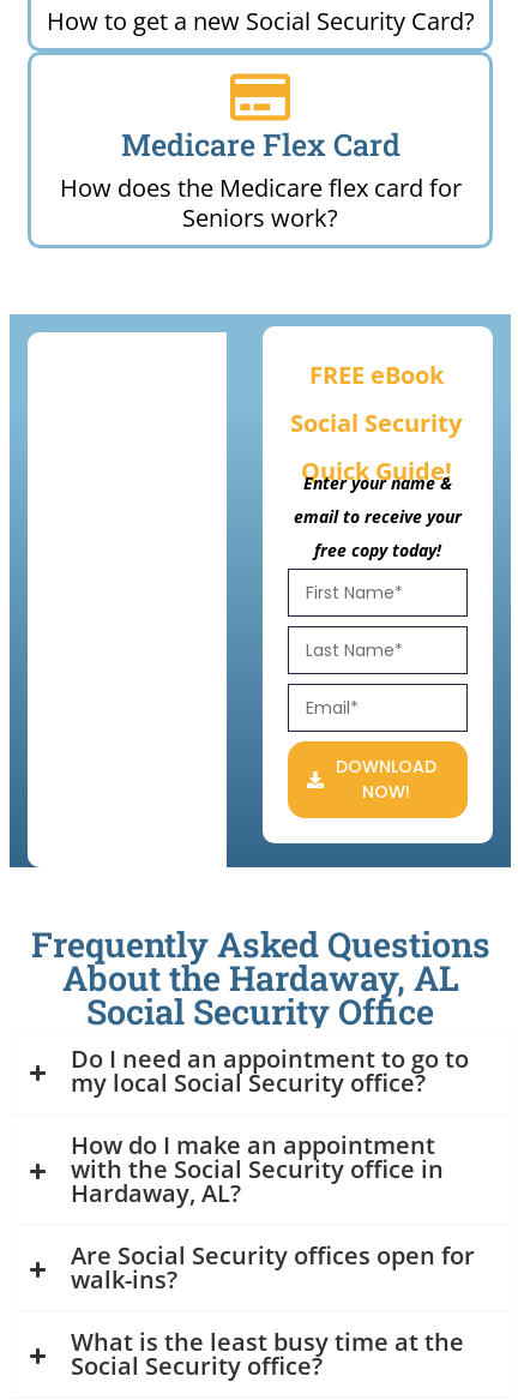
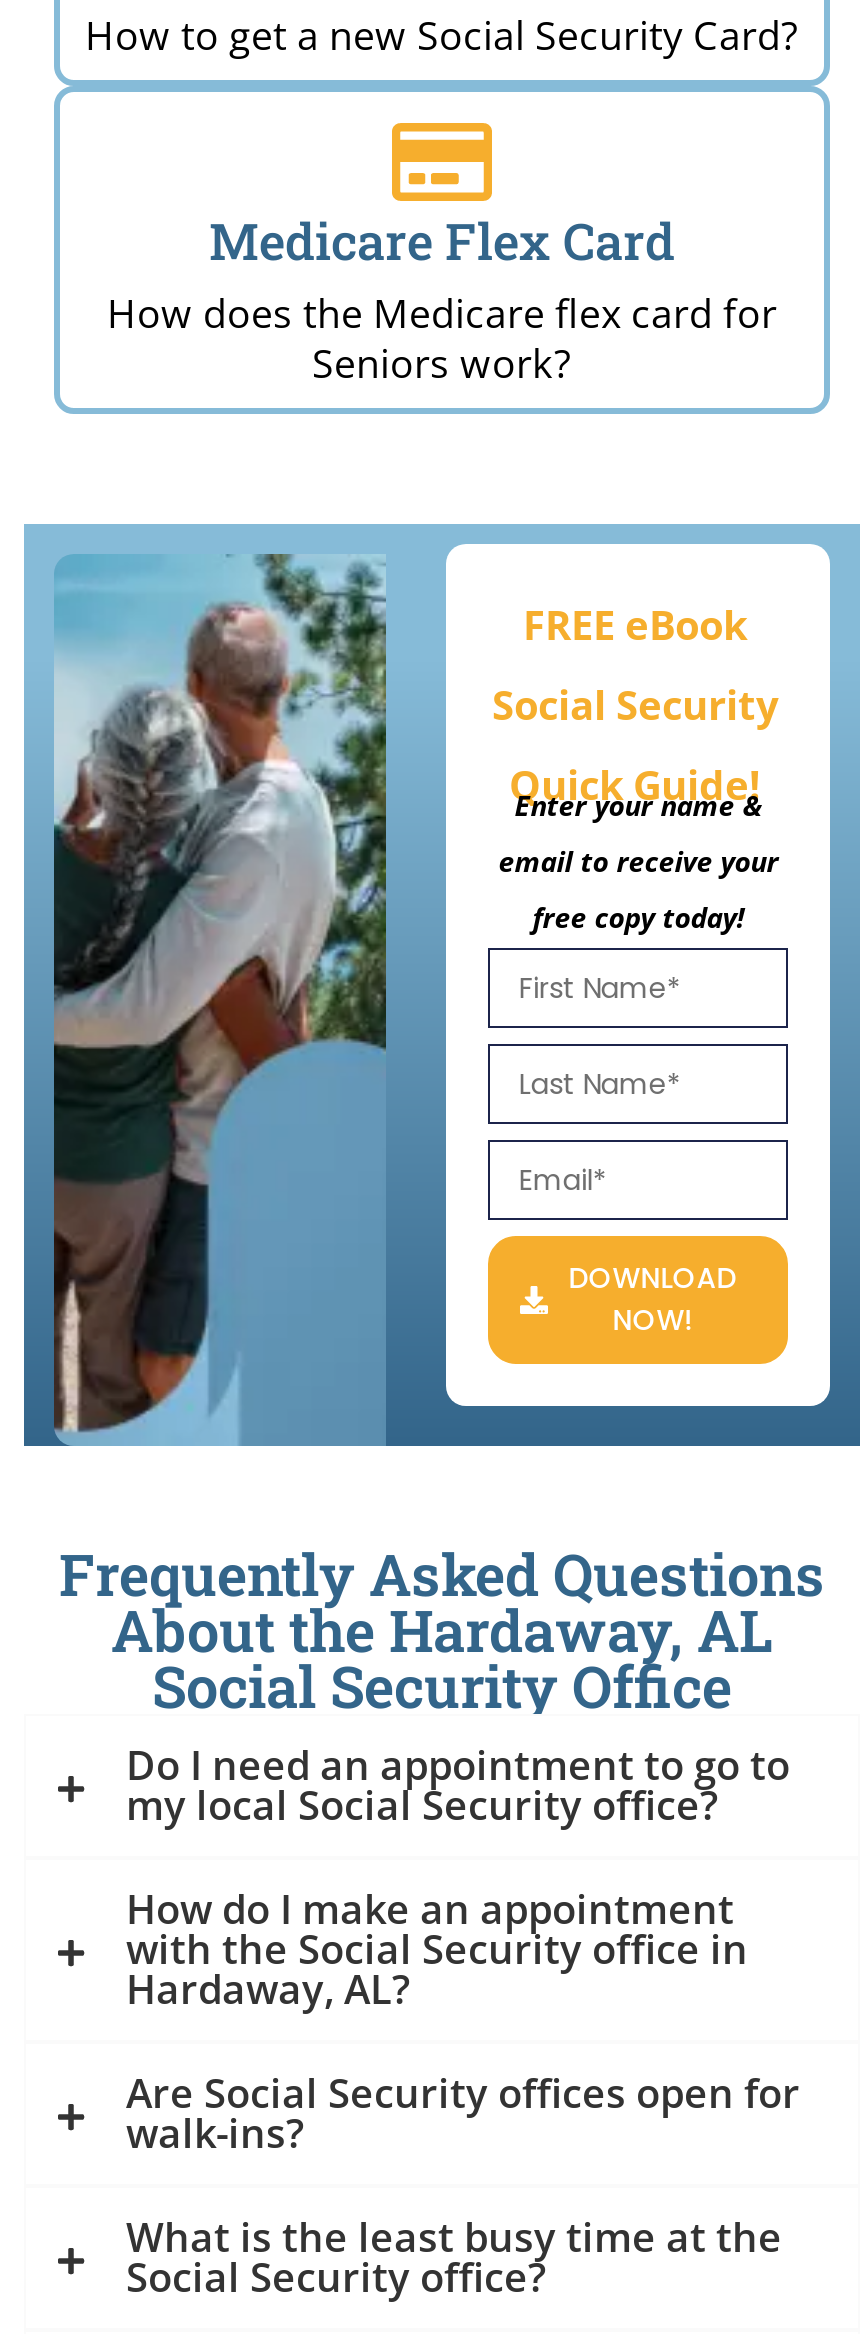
none -> [52,552,388,1448] [image]

